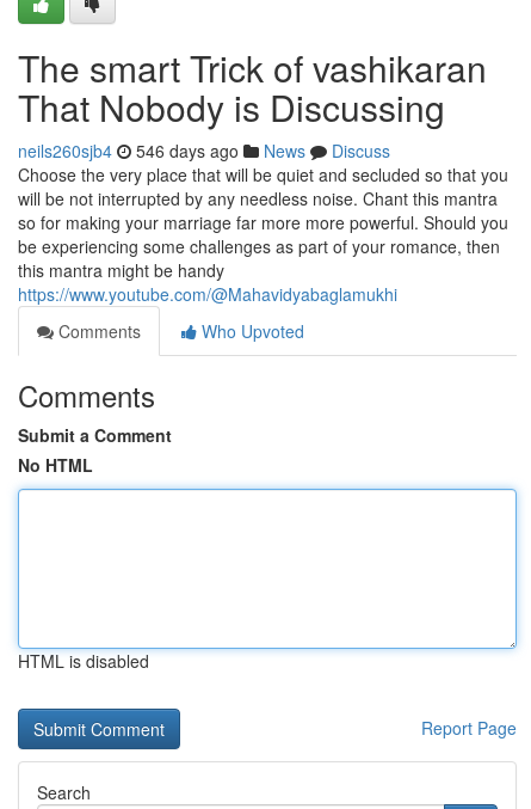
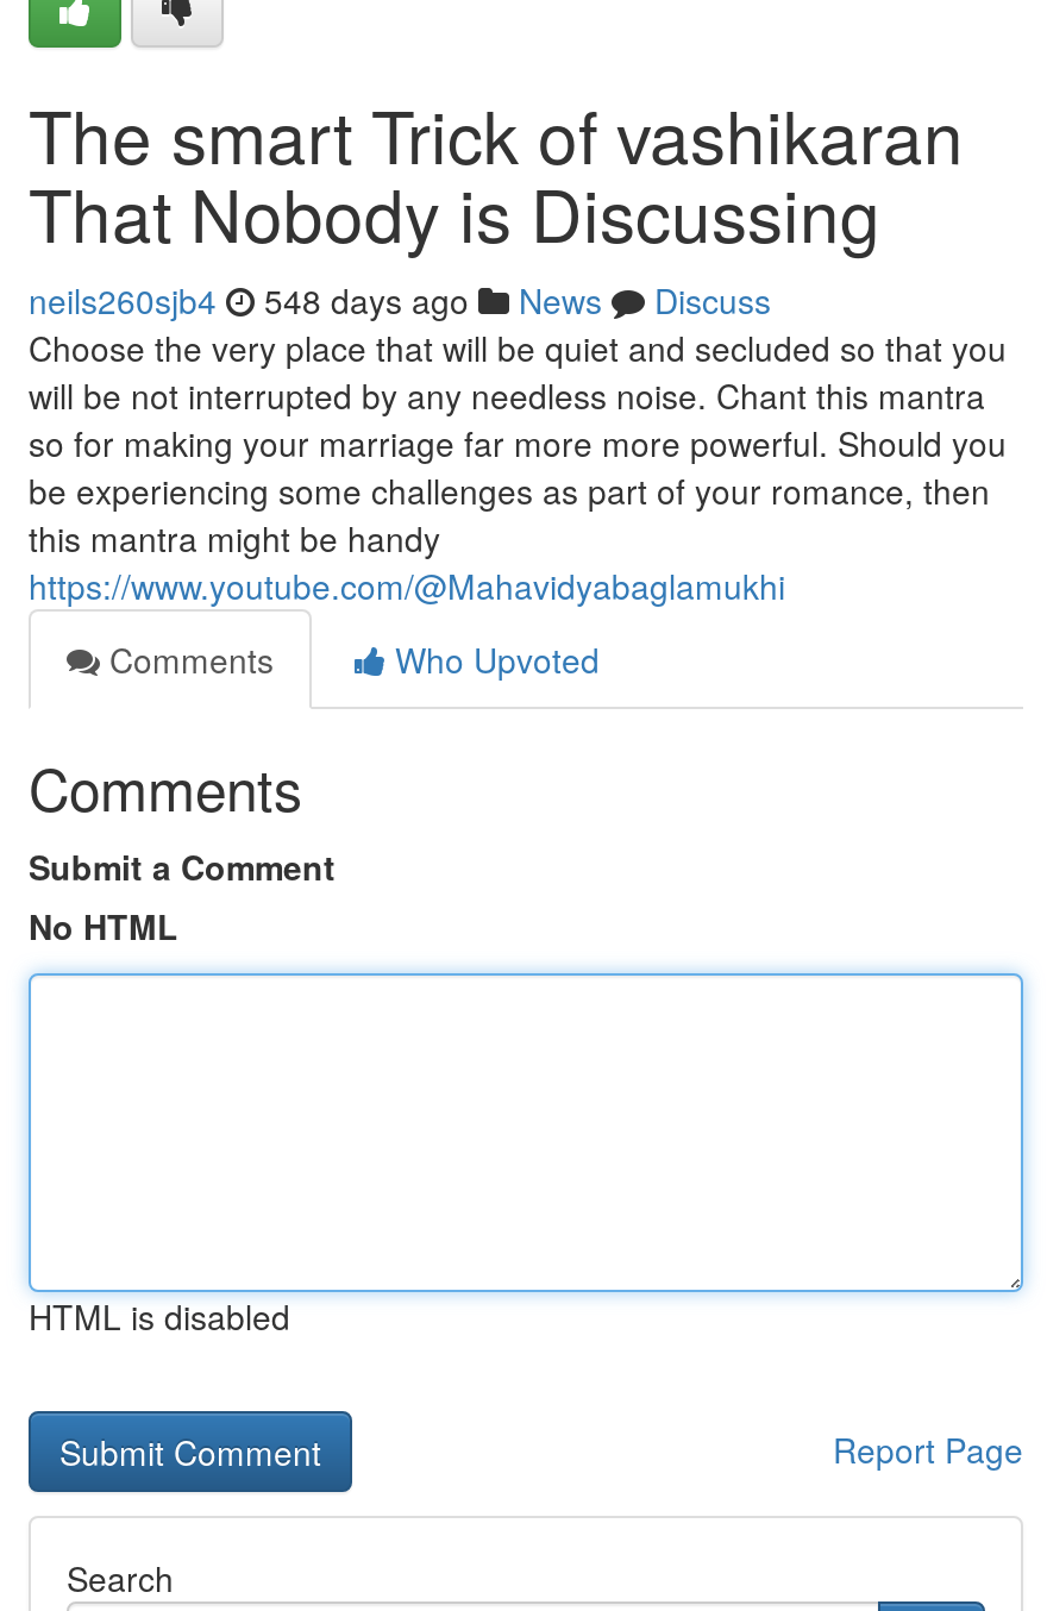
[18,139,390,163] neils260sjb4 546 days ago News Discuss -> [29,276,771,324] neils260sjb4 548 days ago News Discuss

